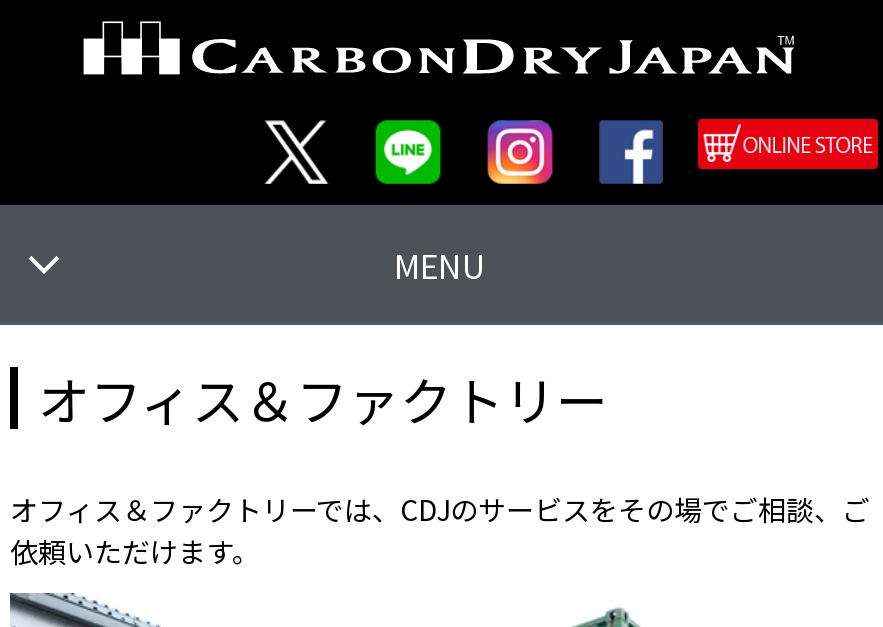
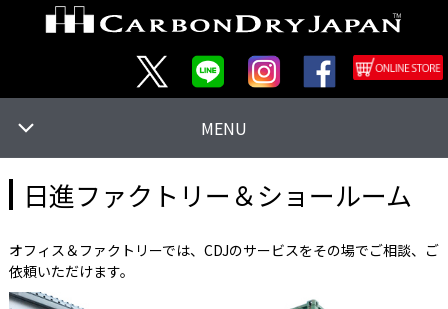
[38,361,608,435] オフィス＆ファクトリー -> [23,176,412,213] 日進ファクトリー＆ショールーム

